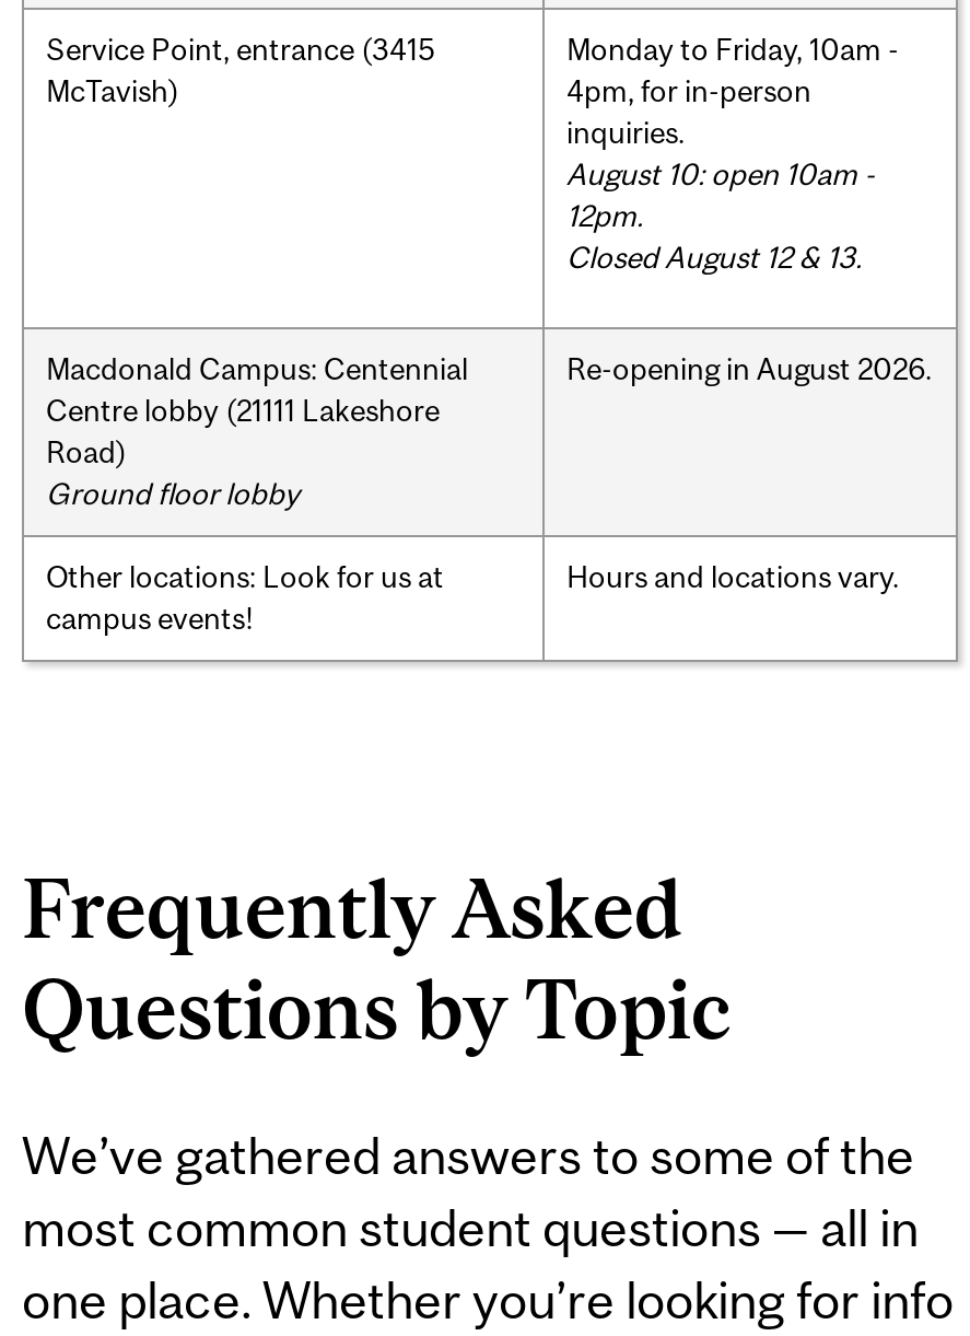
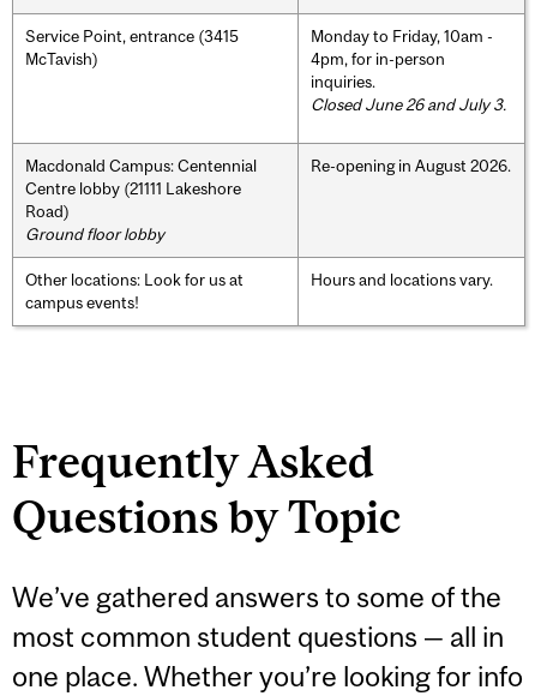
[566,156,875,274] August 10: open 10am - | 12pm. | Closed August 12 & 13. -> [311,94,506,114] Closed June 26 and July 3.

